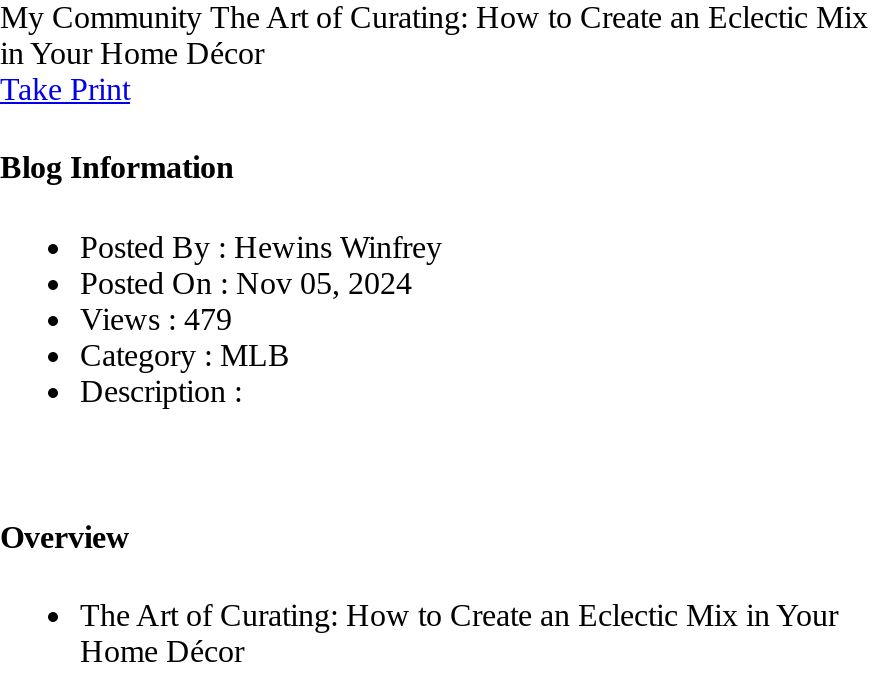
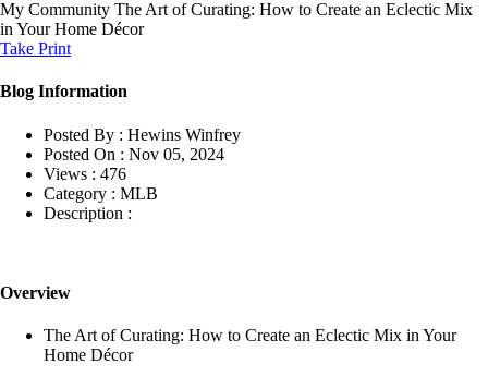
[80,301,232,335] Views : 479 -> [44,164,126,183] Views : 476

